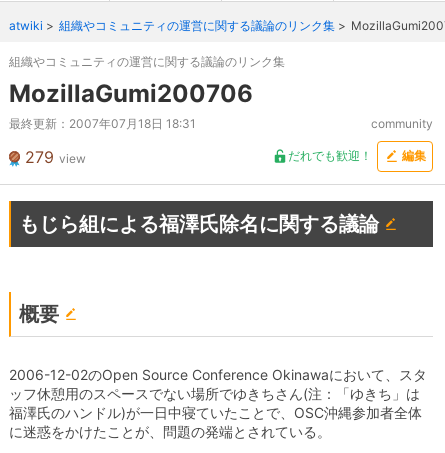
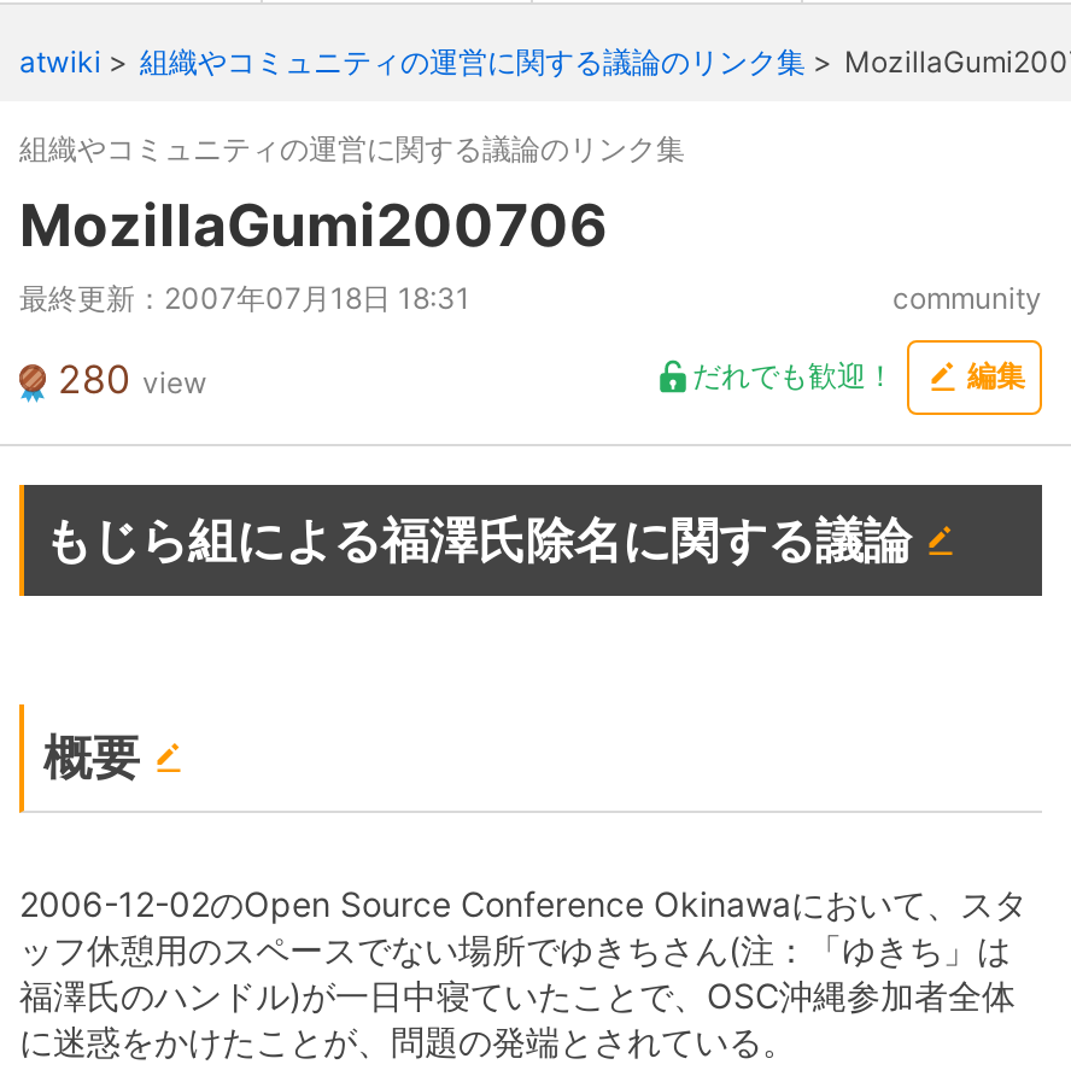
[25,146,86,166] 279 view -> [58,353,207,402] 280 view

